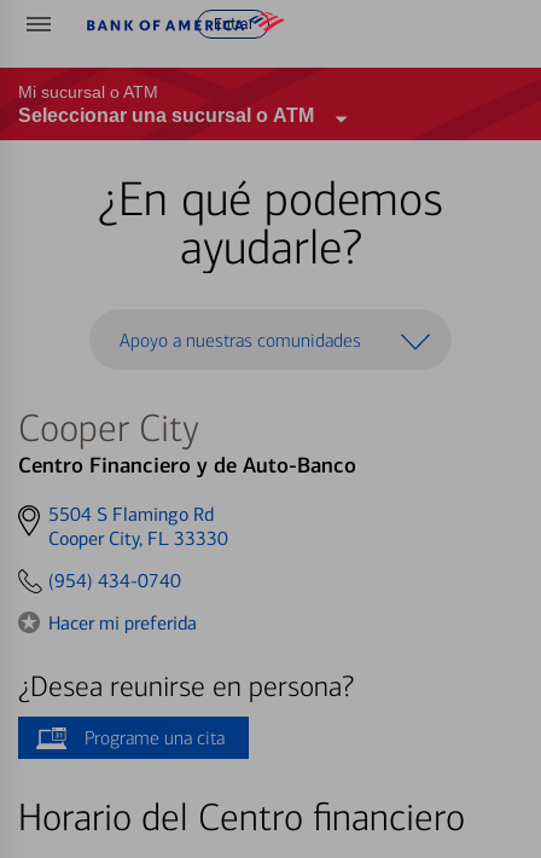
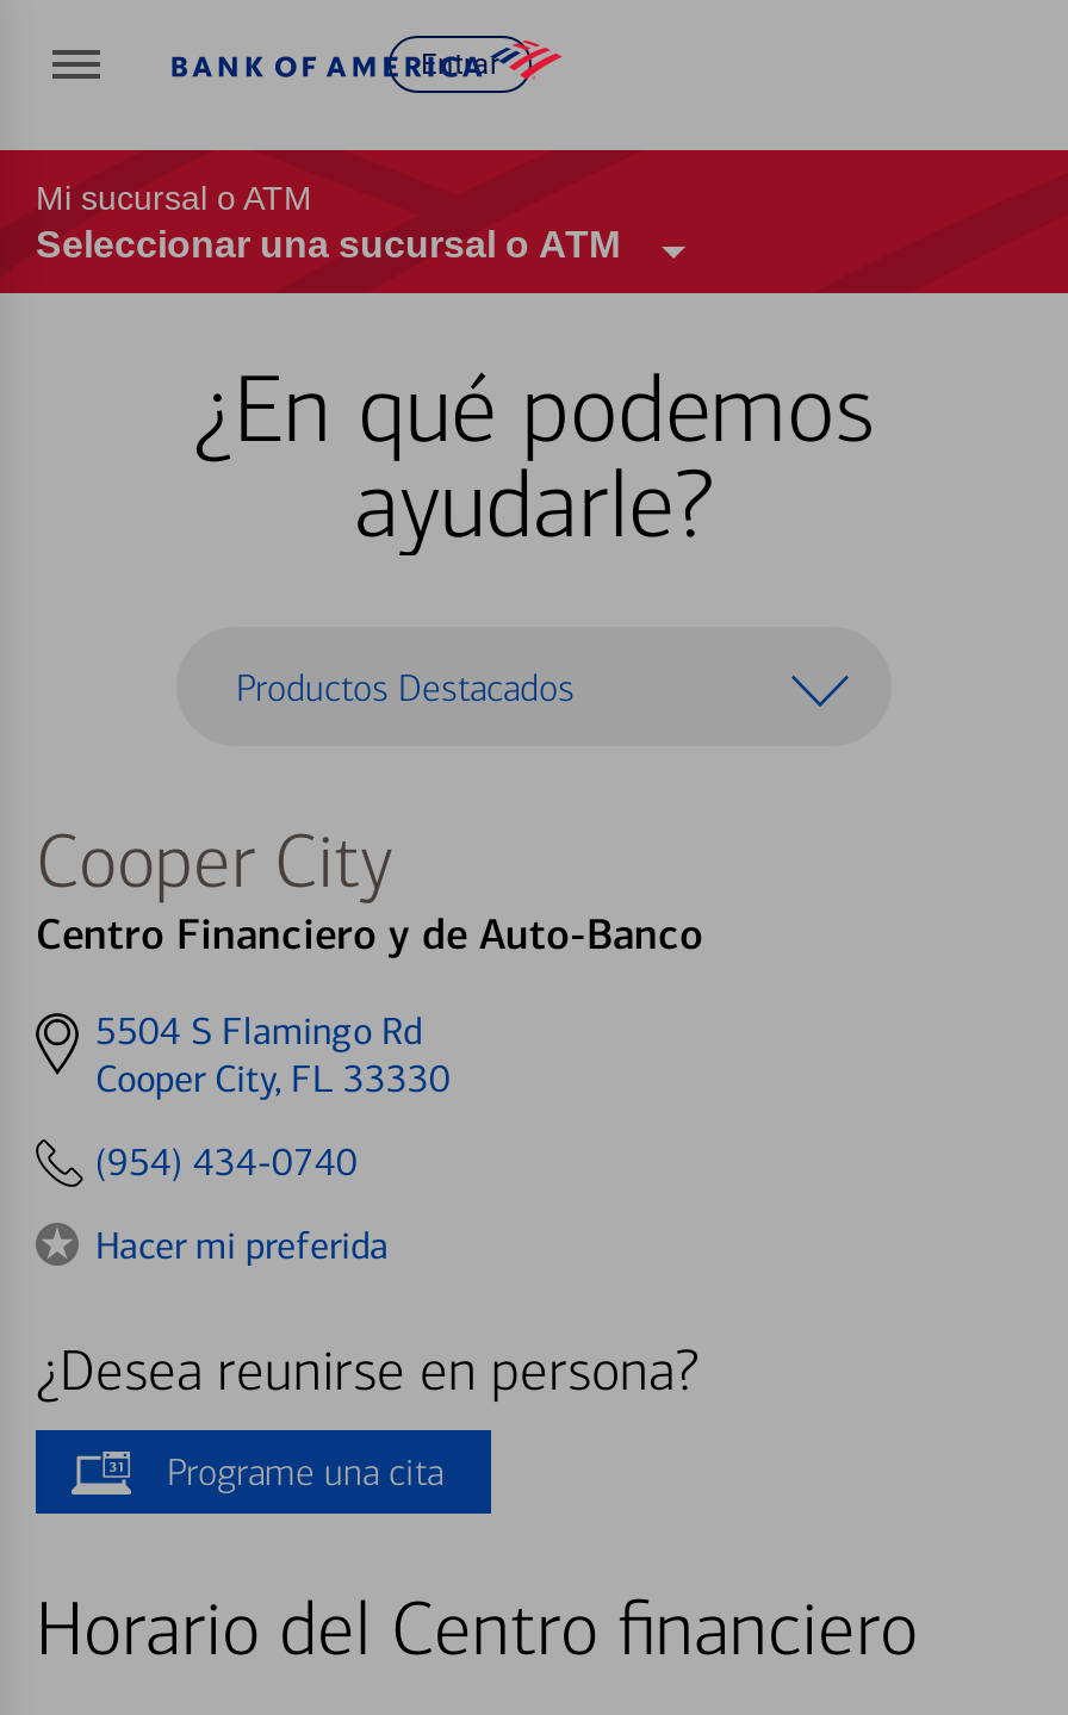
[120,328,361,351] Apoyo a nuestras comunidades -> [236,664,575,709] Productos Destacados

